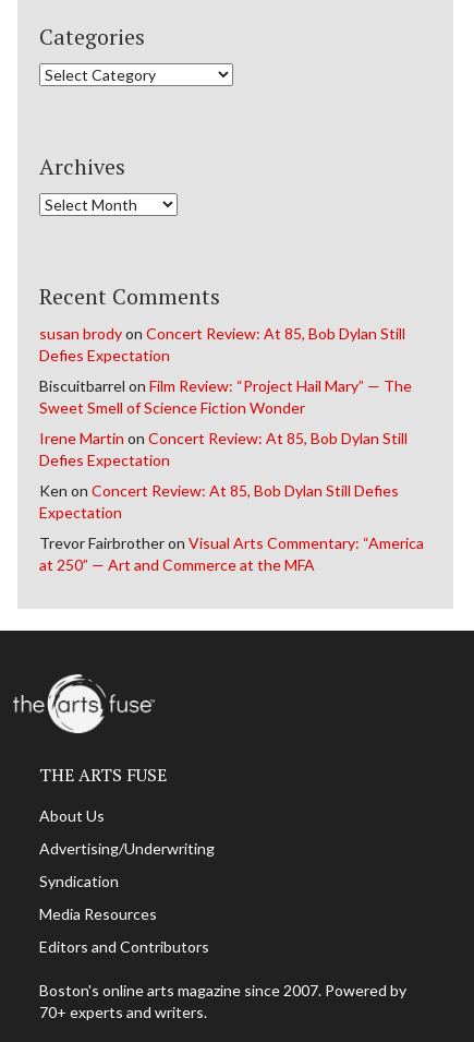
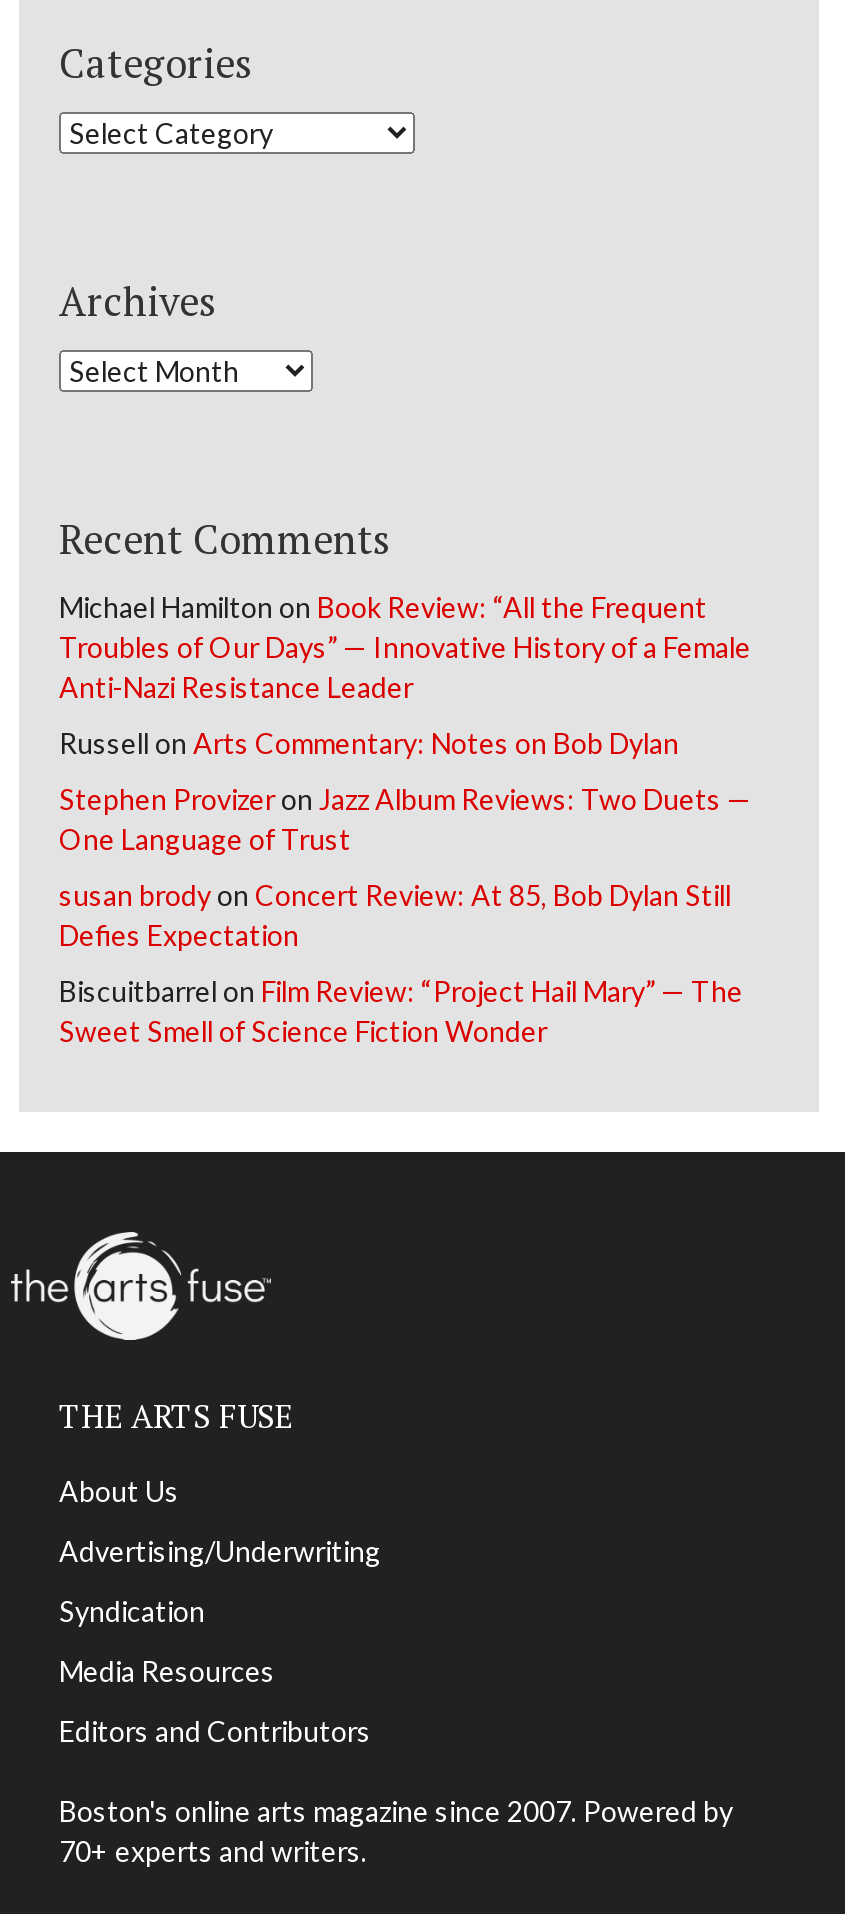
none -> [59,590,751,856] Michael Hamilton on Book Review: “All the Frequent | Troubles of Our Days” — Innovative History of a Female | Anti-Nazi Resistance Leader | Russell on Arts Commentary: Notes on Bob Dylan | Stephen Provizer on Jazz Album Reviews: Two Duets — | One Language of Trust
moved [39,324,412,416] -> [59,878,743,1048]: susan brody on Concert Review: At 85, Bob Dylan Still | Defies Expectation | Biscuitbarrel on Film Review: “Project Hail Mary” — The | Sweet Smell of Science Fiction Wonder
[39,428,424,573] Irene Martin on Concert Review: At 85, Bob Dylan Still | Defies Expectation | Ken on Concert Review: At 85, Bob Dylan Still Defies | Expectation | Trevor Fairbrother on Visual Arts Commentary: “America | at 250” — Art and Commerce at the MFA -> none

